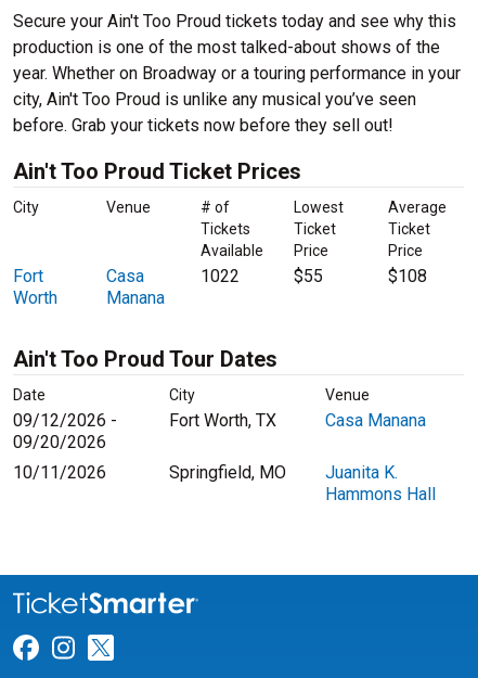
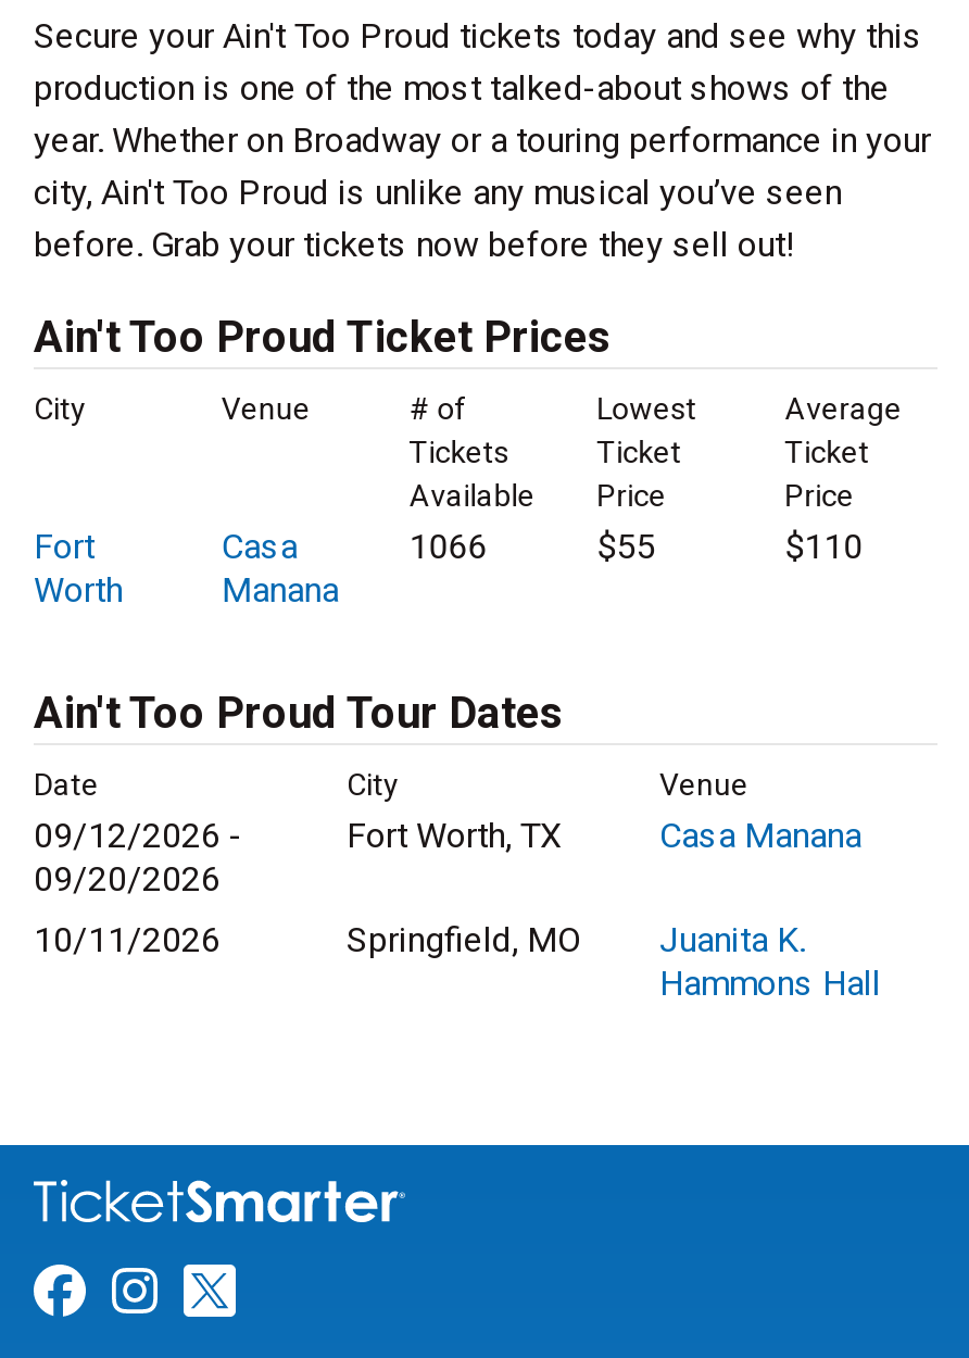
[200,266,239,286] 1022 -> [409,526,487,567] 1066
[388,266,427,286] $108 -> [785,526,863,567] $110

